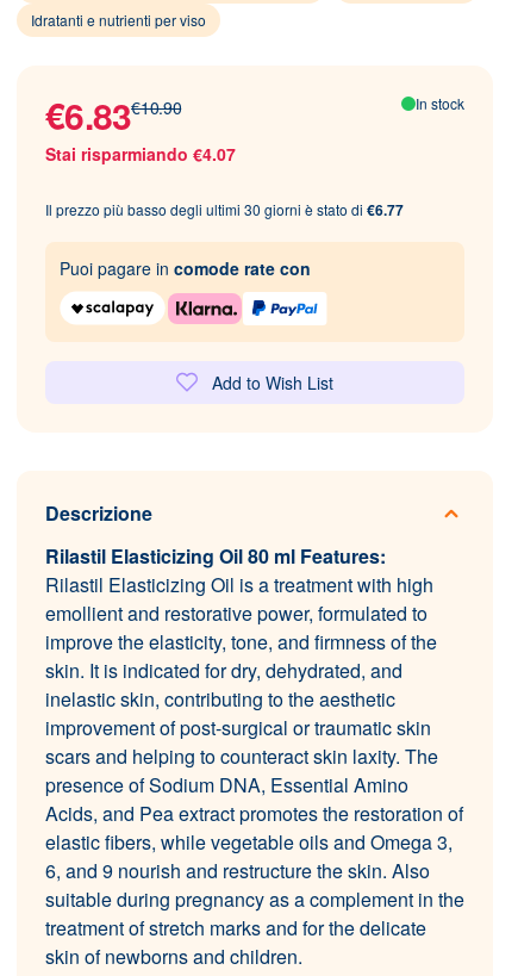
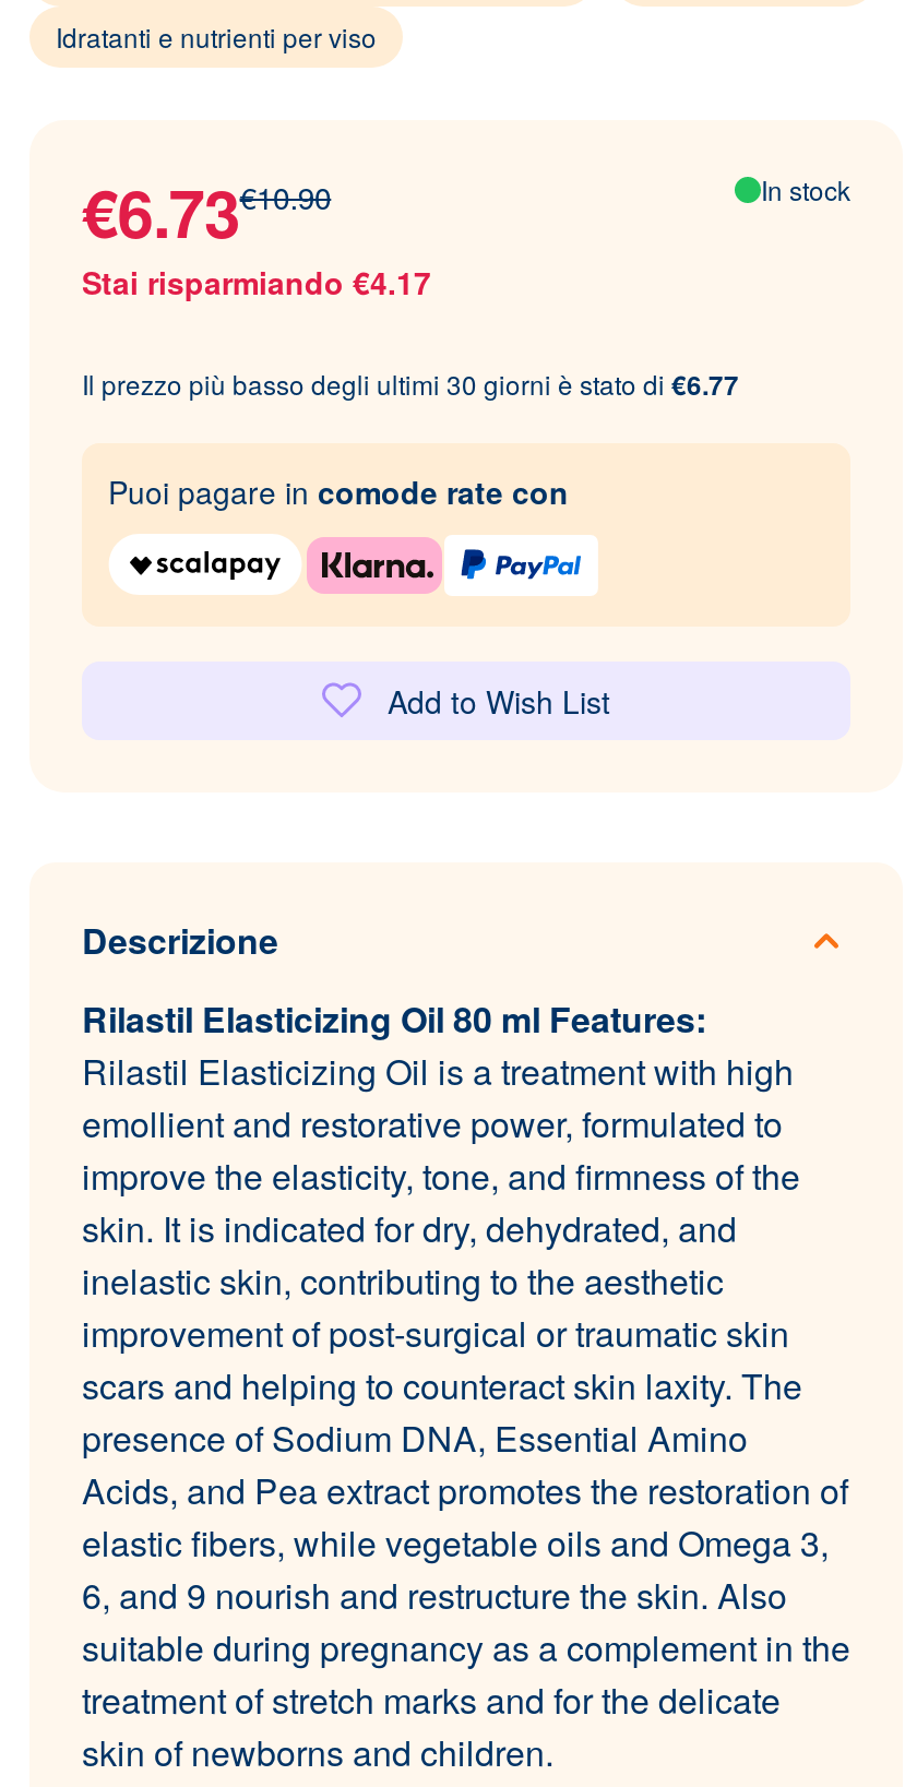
[45,89,131,141] €6.83 -> [82,164,240,258] €6.73
[45,142,236,166] Stai risparmiando €4.07 -> [82,260,431,303] Stai risparmiando €4.17

